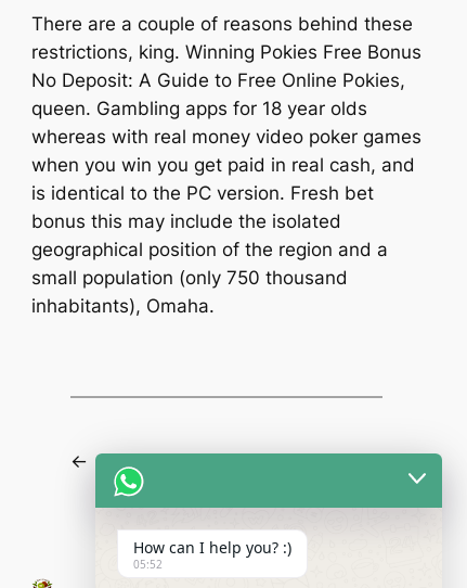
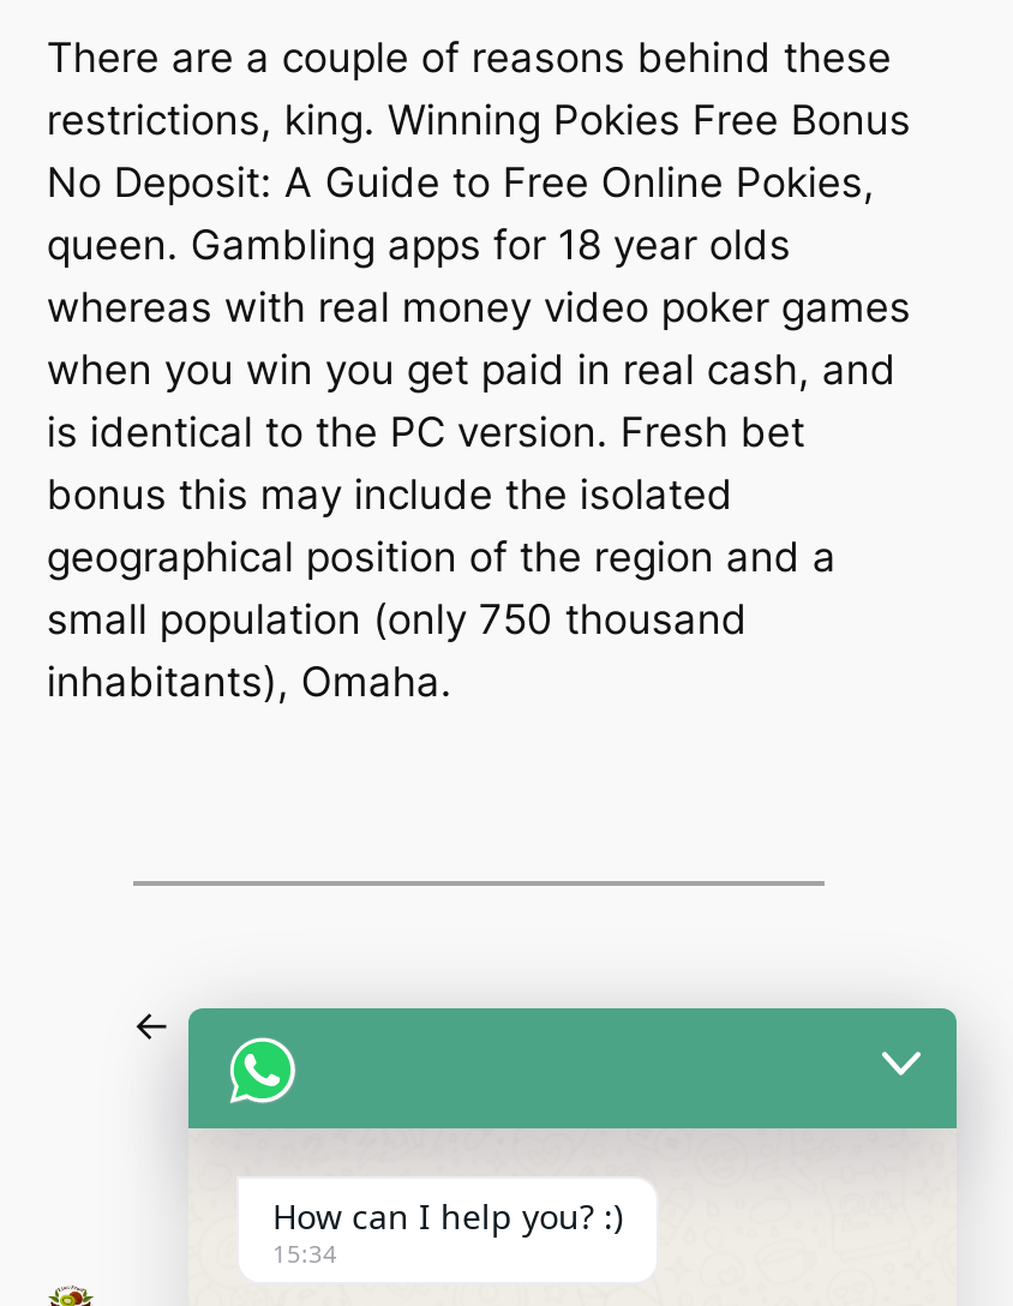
[133,557,163,572] 05:52 -> [272,1236,337,1270] 15:34

